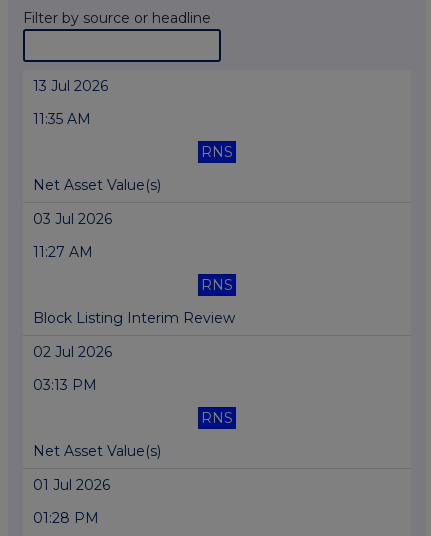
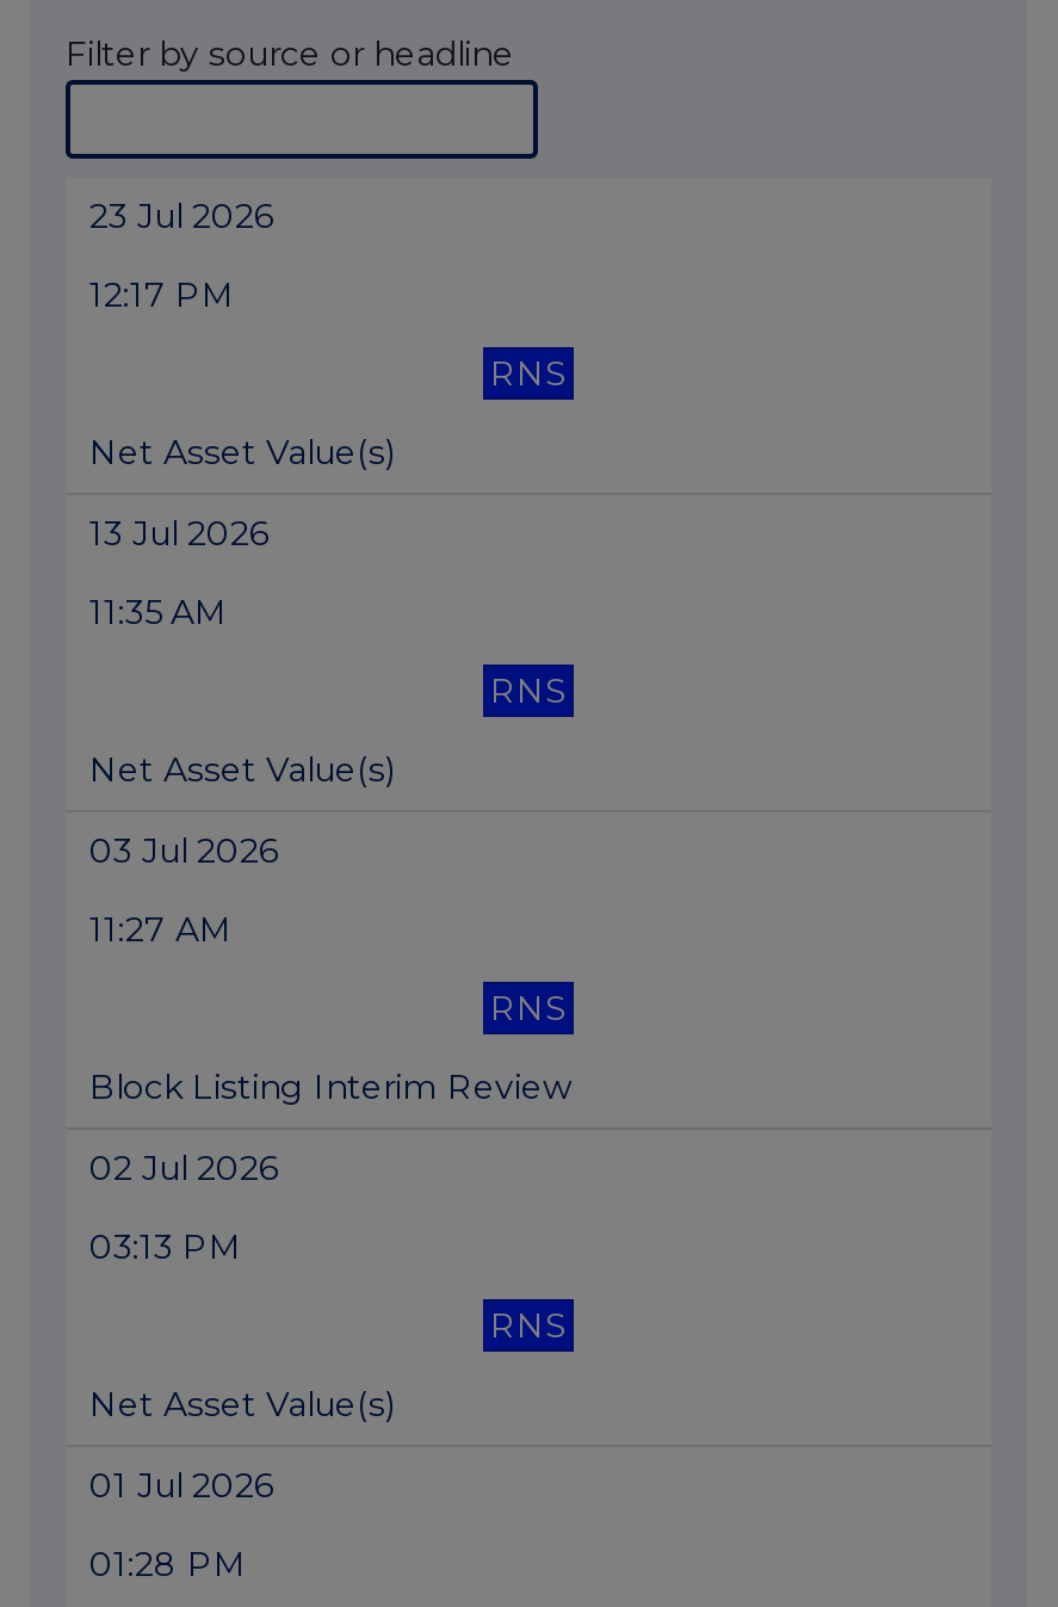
none -> [89,195,567,474] 23 Jul 2026 | 12:17 PM | RNS | Net Asset Value(s)

